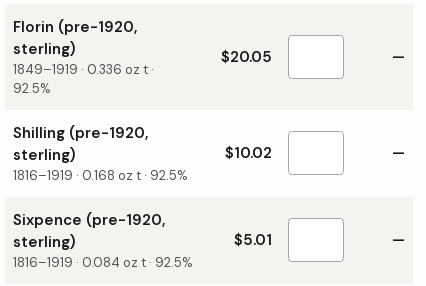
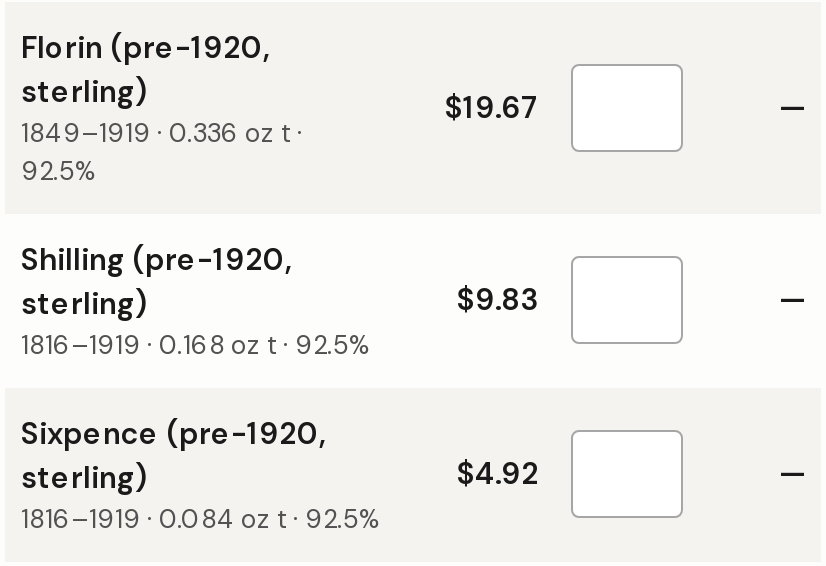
[221,47,272,67] $20.05 -> [445,88,539,128] $19.67
[225,143,272,163] $10.02 -> [457,280,539,320] $9.83
[234,230,272,250] $5.01 -> [457,454,539,494] $4.92

